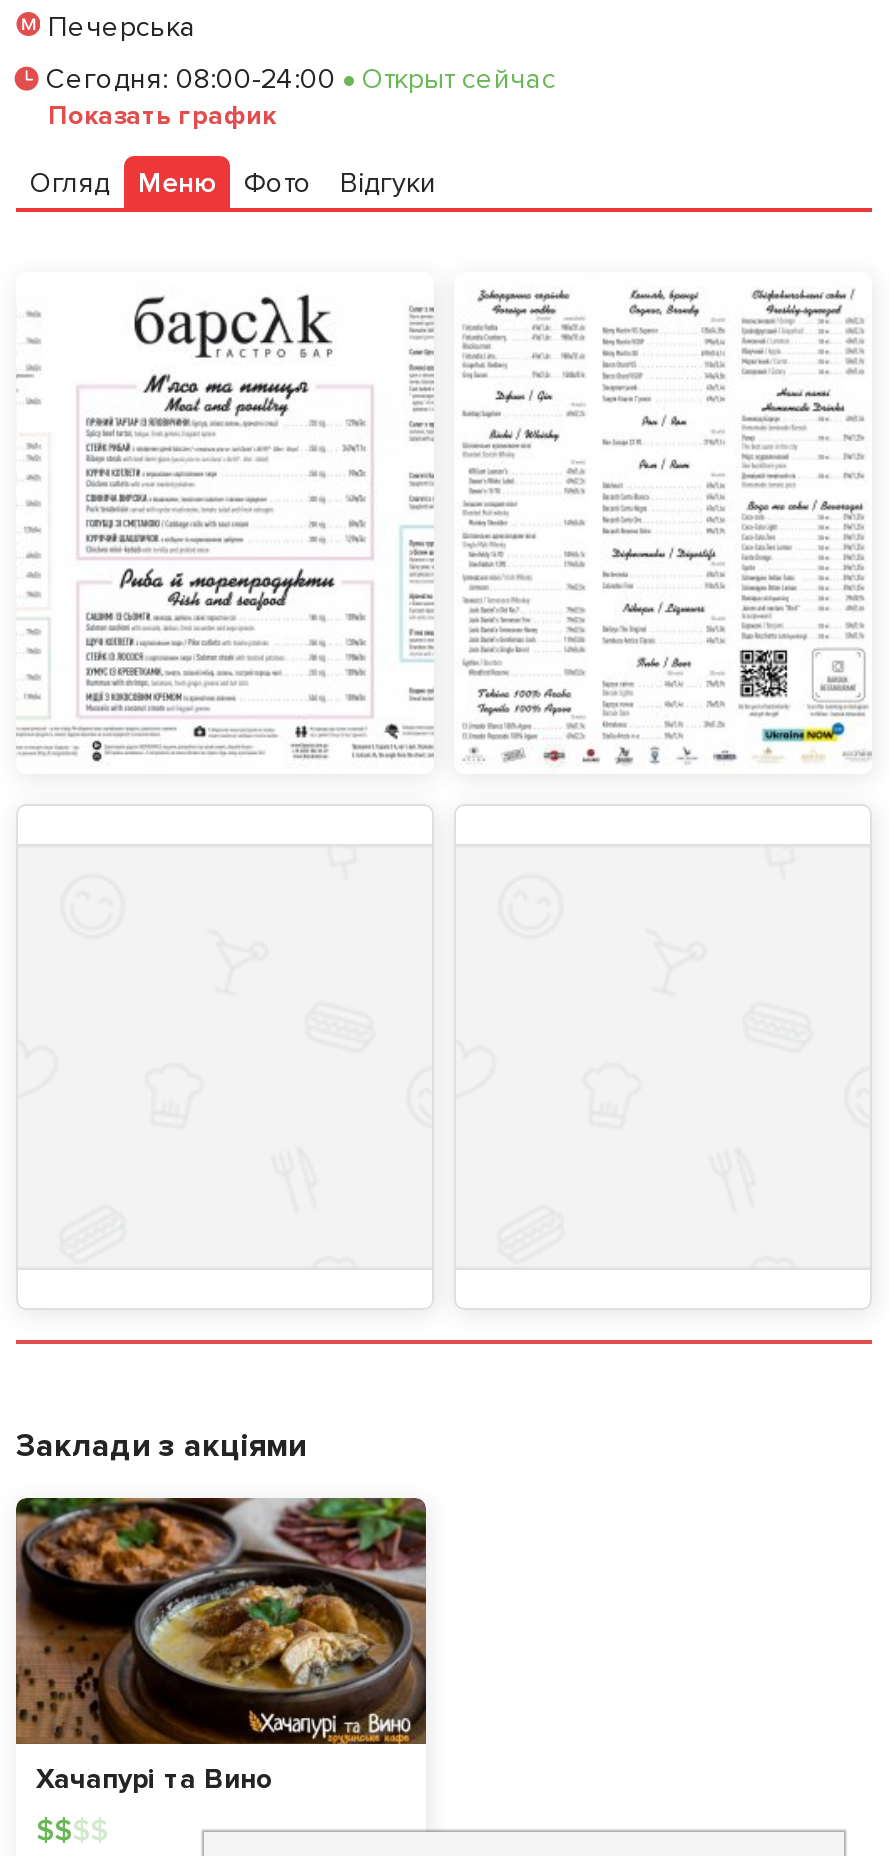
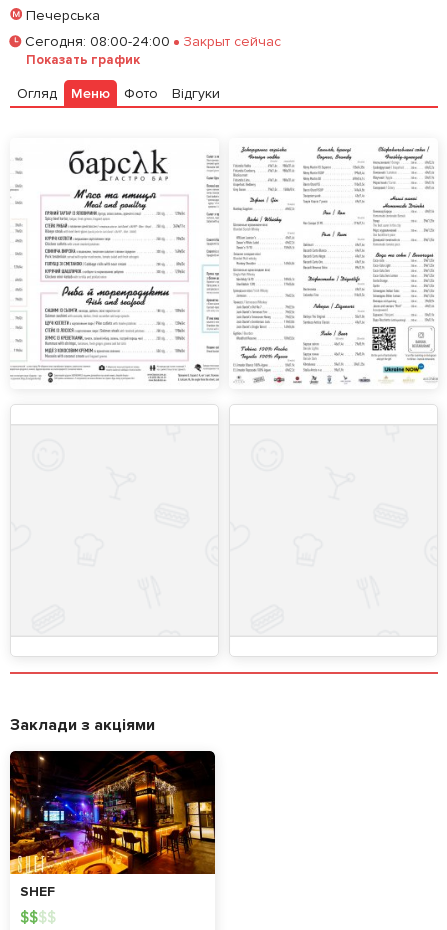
[362,62,556,96] Открыт сейчас -> [183,33,281,50] Закрыт сейчас
[14,1496,428,1796] [image] | Хачапурі та Вино -> [9,750,216,900] [image] | SHEF

